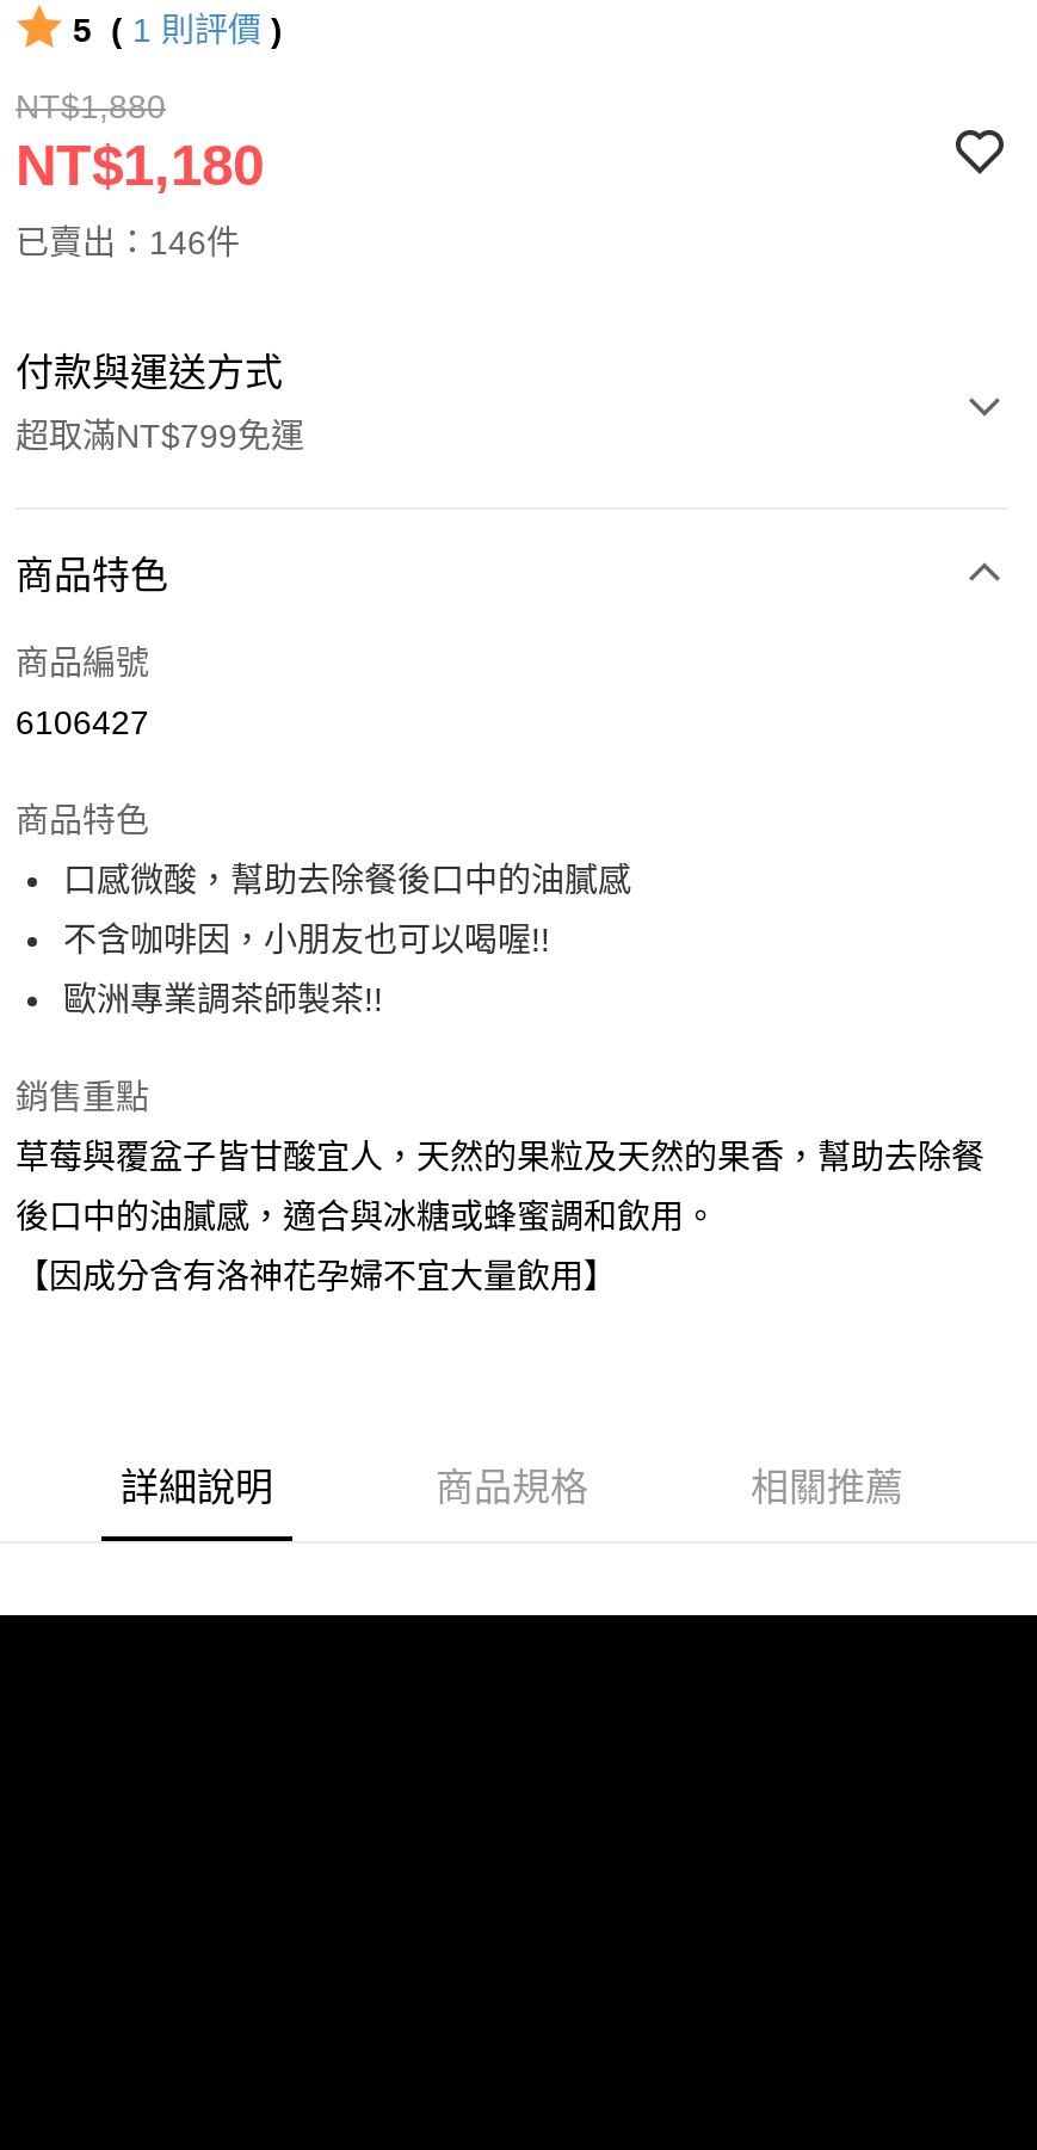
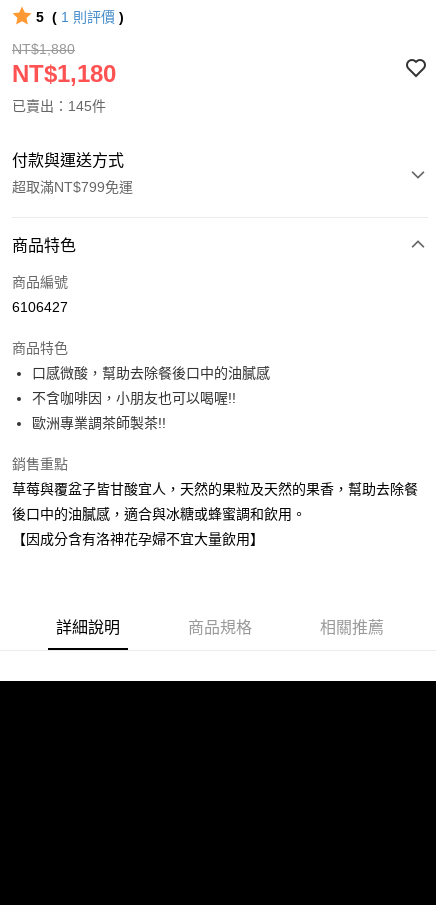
[16,223,240,261] 已賣出：146件 -> [12,98,106,114] 已賣出：145件

